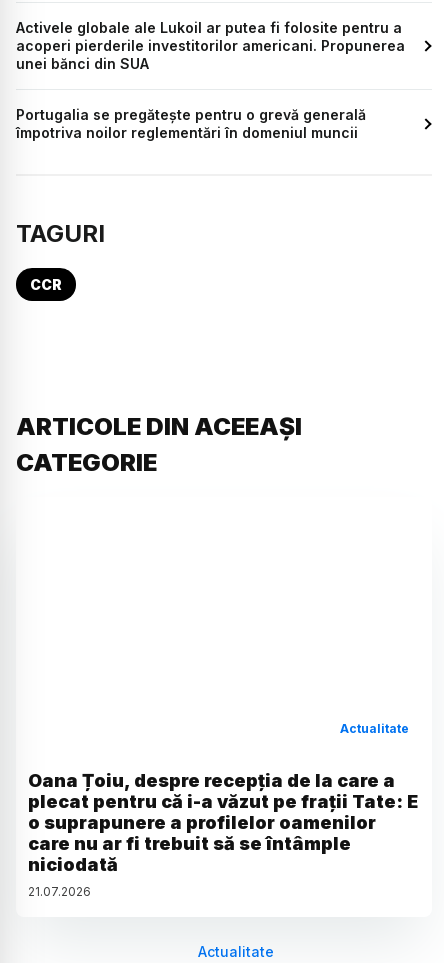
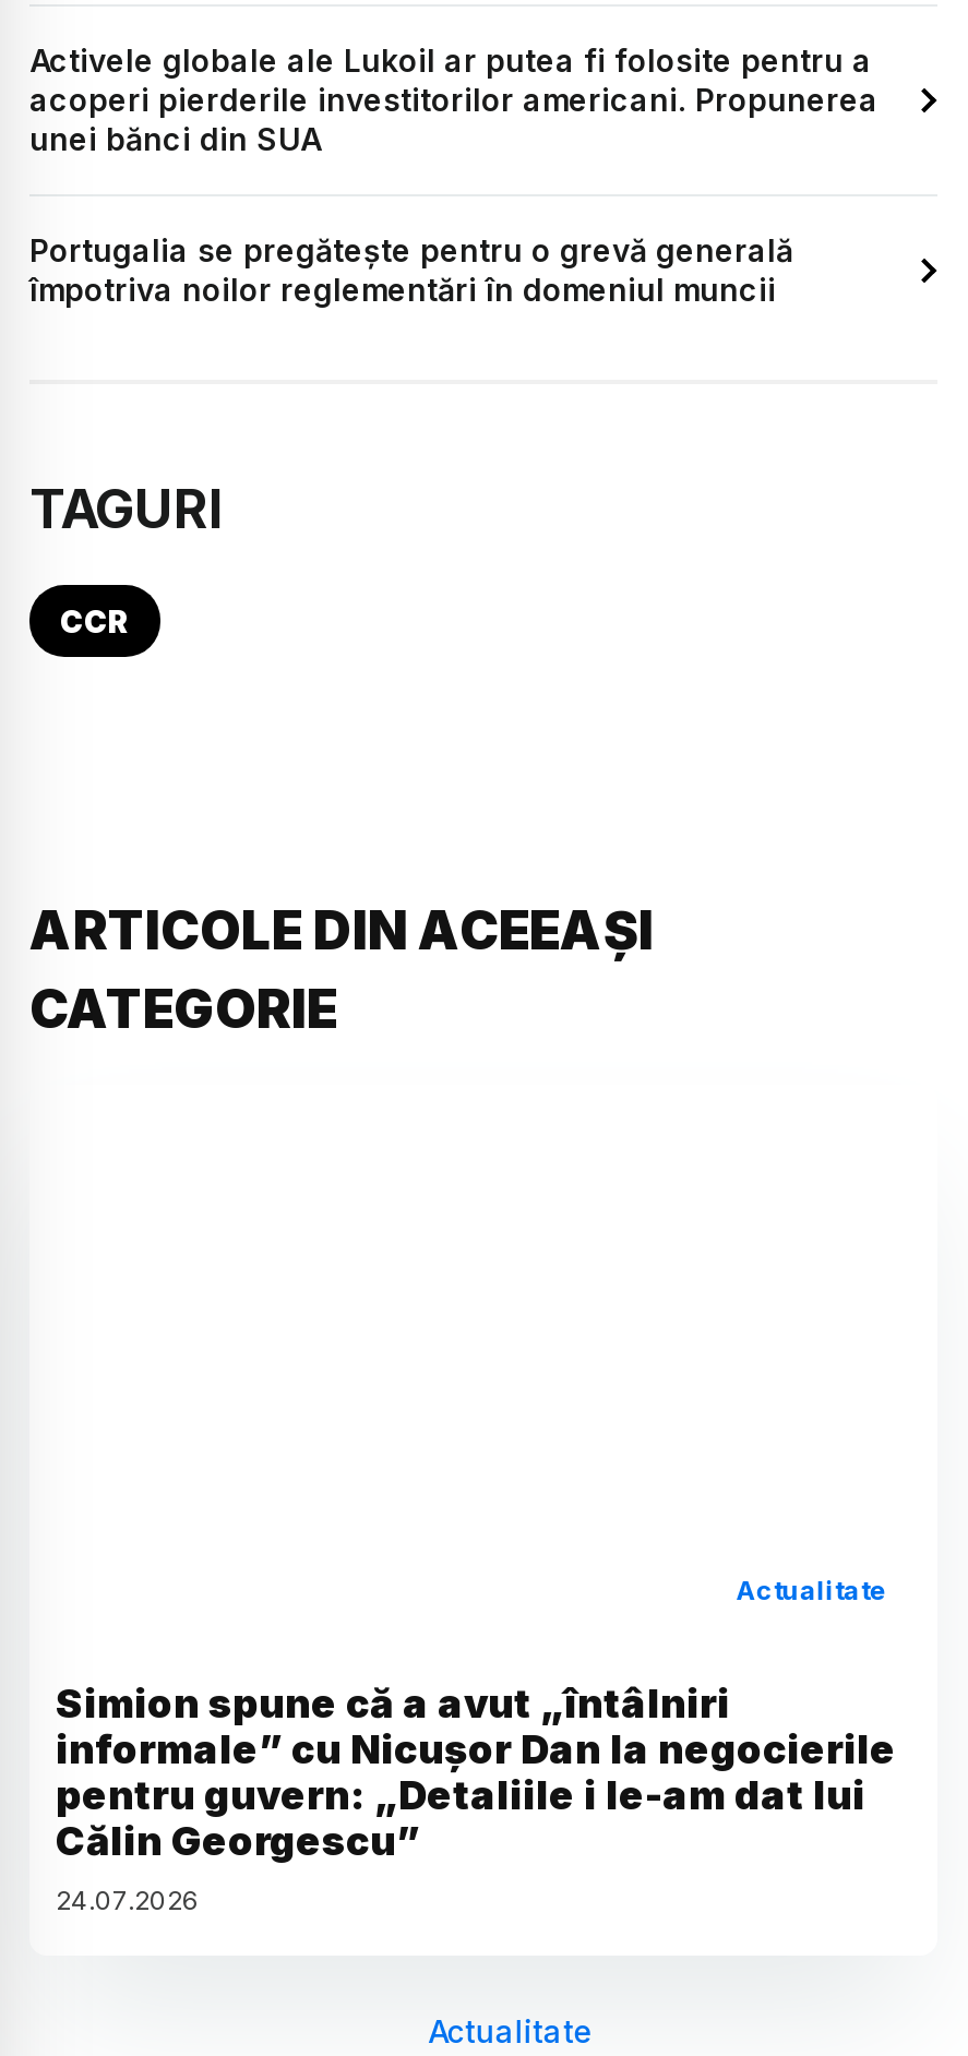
[28,770,418,899] Oana Țoiu, despre recepția de la care a | plecat pentru că i-a văzut pe frații Tate: E | o suprapunere a profilelor oamenilor | care nu ar fi trebuit să se întâmple | niciodată | 21.07.2026 -> [56,1681,896,1917] Simion spune că a avut „întâlniri | informale” cu Nicușor Dan la negocierile | pentru guvern: „Detaliile i le-am dat lui | Călin Georgescu” | 24.07.2026

